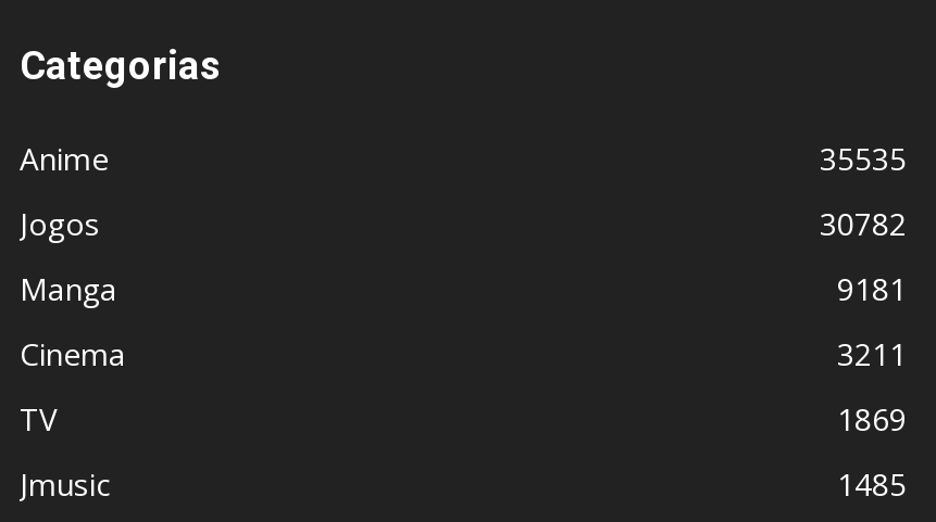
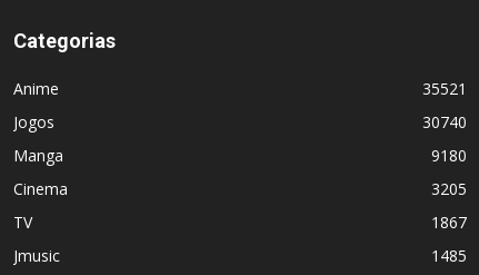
[820,138,907,179] 35535 -> [422,78,467,99] 35521
[820,203,907,244] 30782 -> [422,111,467,132] 30740
[837,268,907,309] 9181 -> [431,145,467,166] 9180
[837,333,907,374] 3211 -> [431,178,467,199] 3205
[837,398,907,440] 1869 -> [431,212,467,233] 1867

